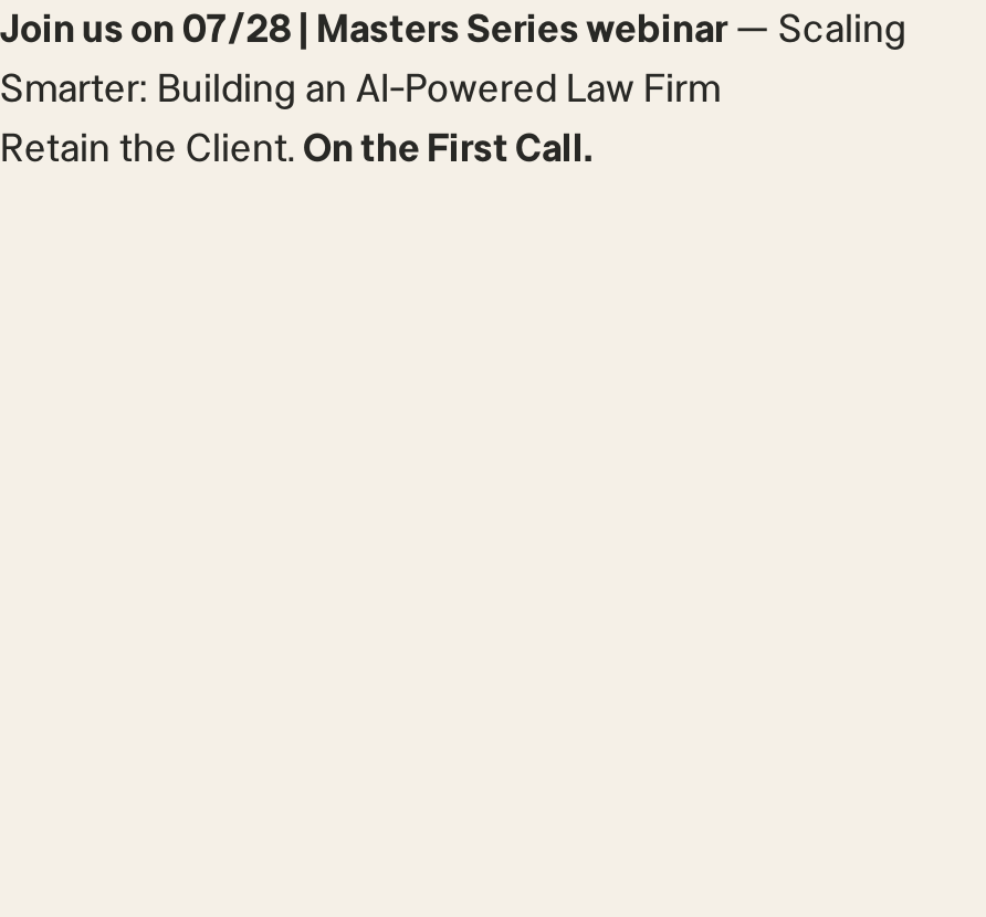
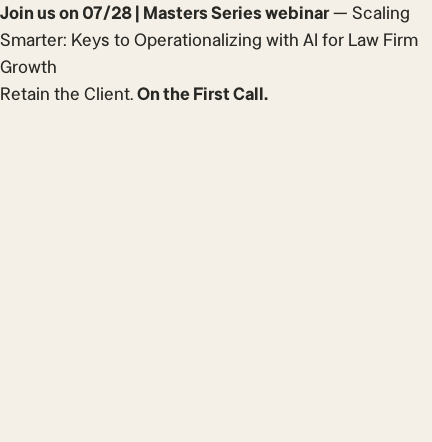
[0,66,721,110] Smarter: Building an AI-Powered Law Firm -> [0,30,418,77] Smarter: Keys to Operationalizing with AI for Law Firm | Growth

